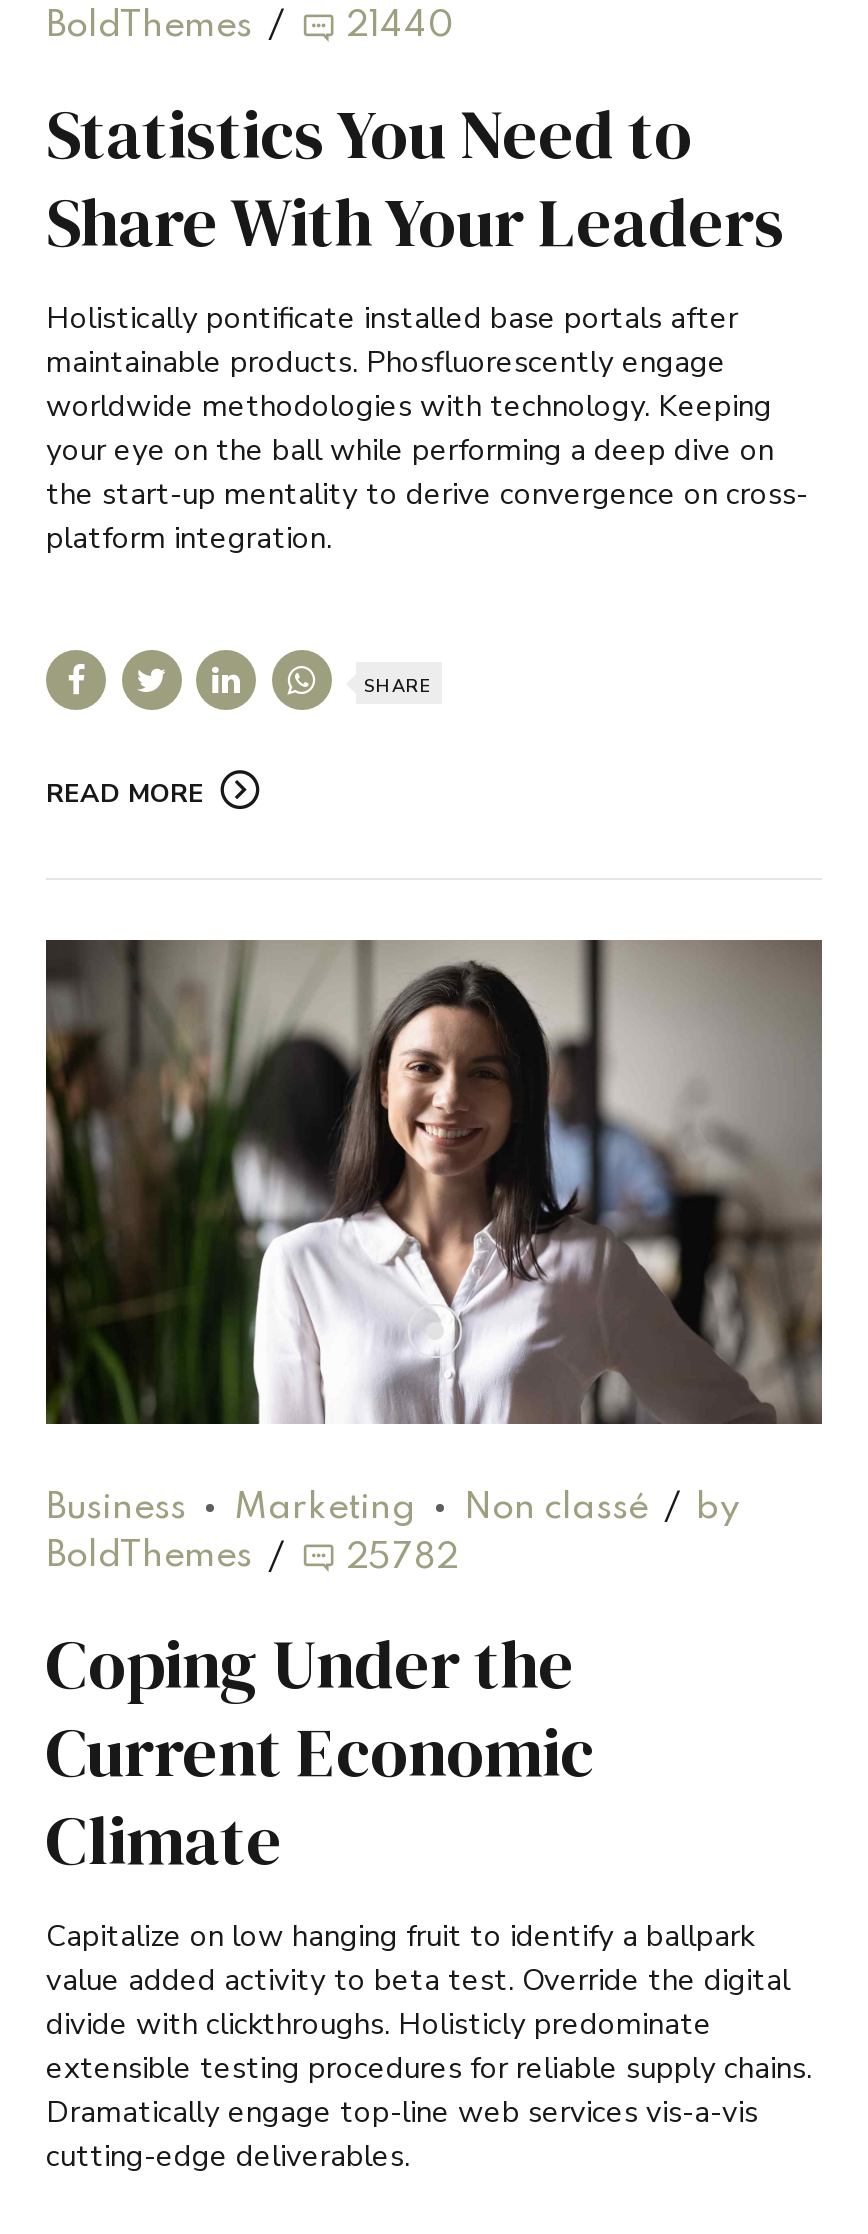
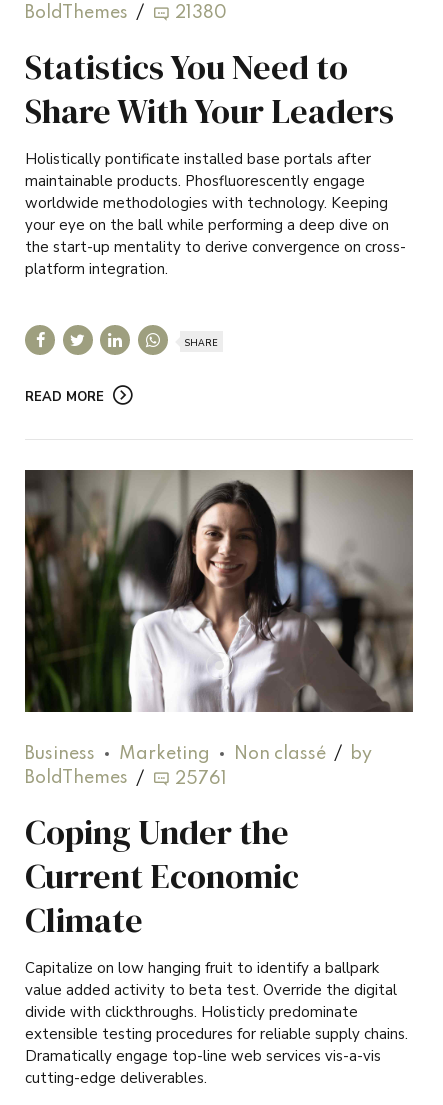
[346,8,454,44] 21440 -> [175,4,227,22] 21380
[346,1539,458,1575] 25782 -> [175,770,227,788] 25761

